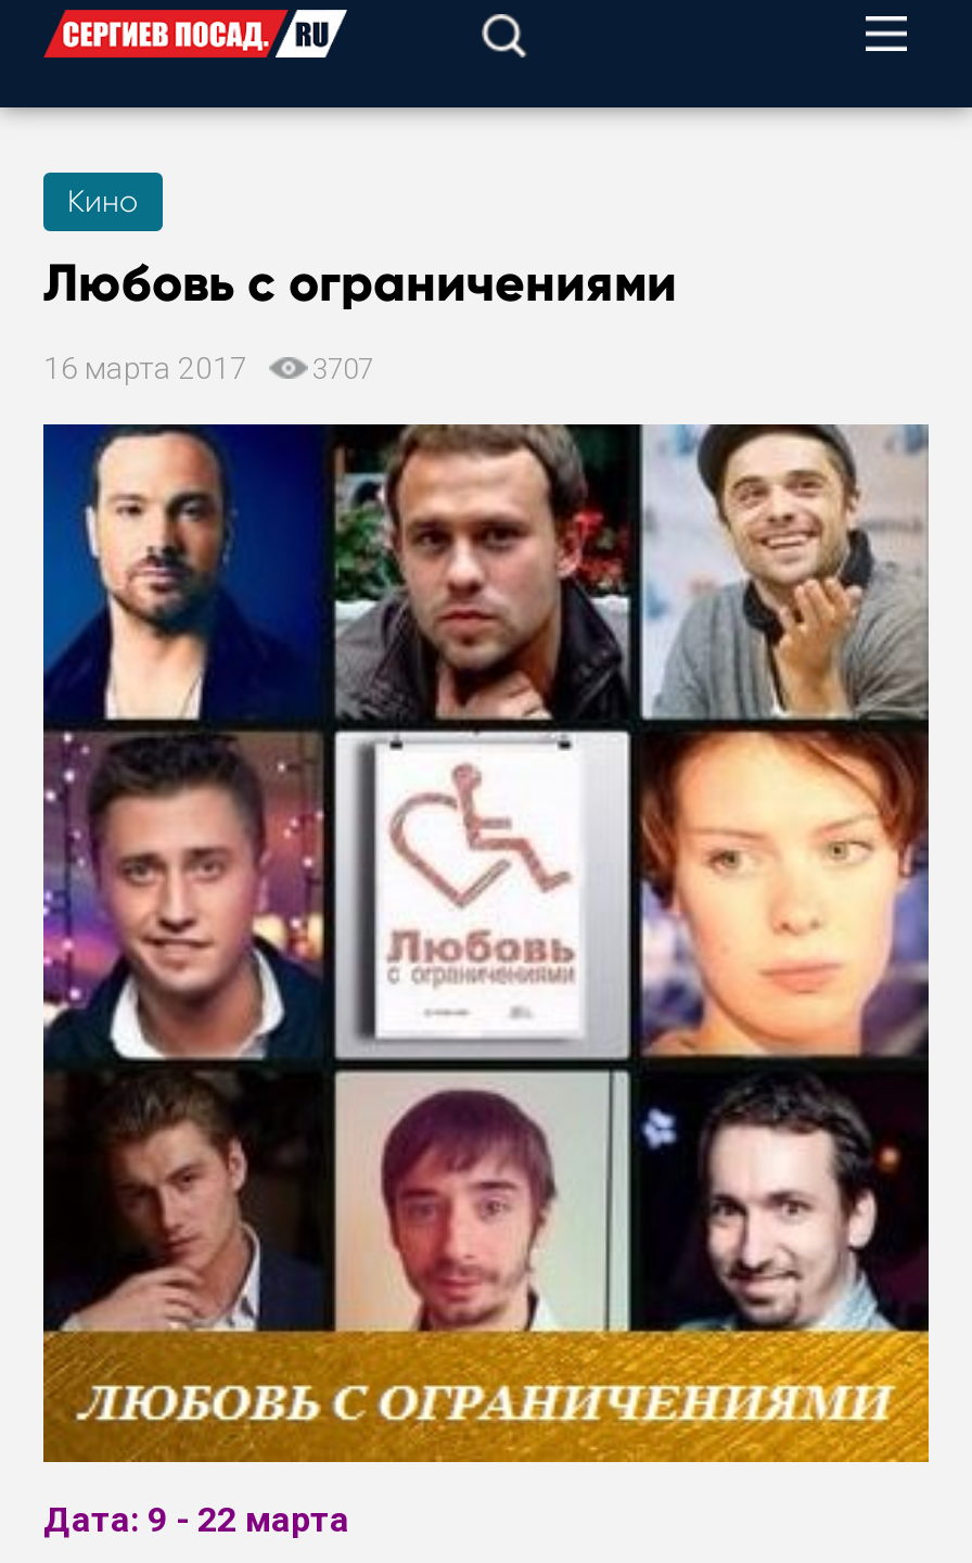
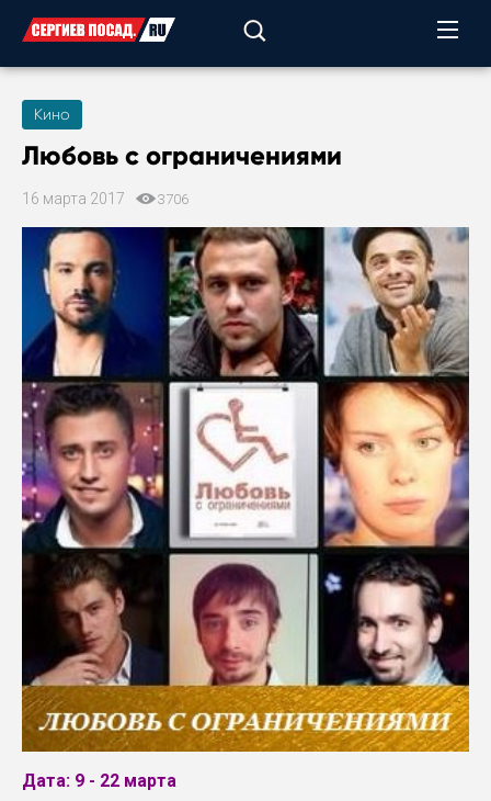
[43,351,373,385] 16 марта 2017 3707 -> [22,190,189,207] 16 марта 2017 3706

